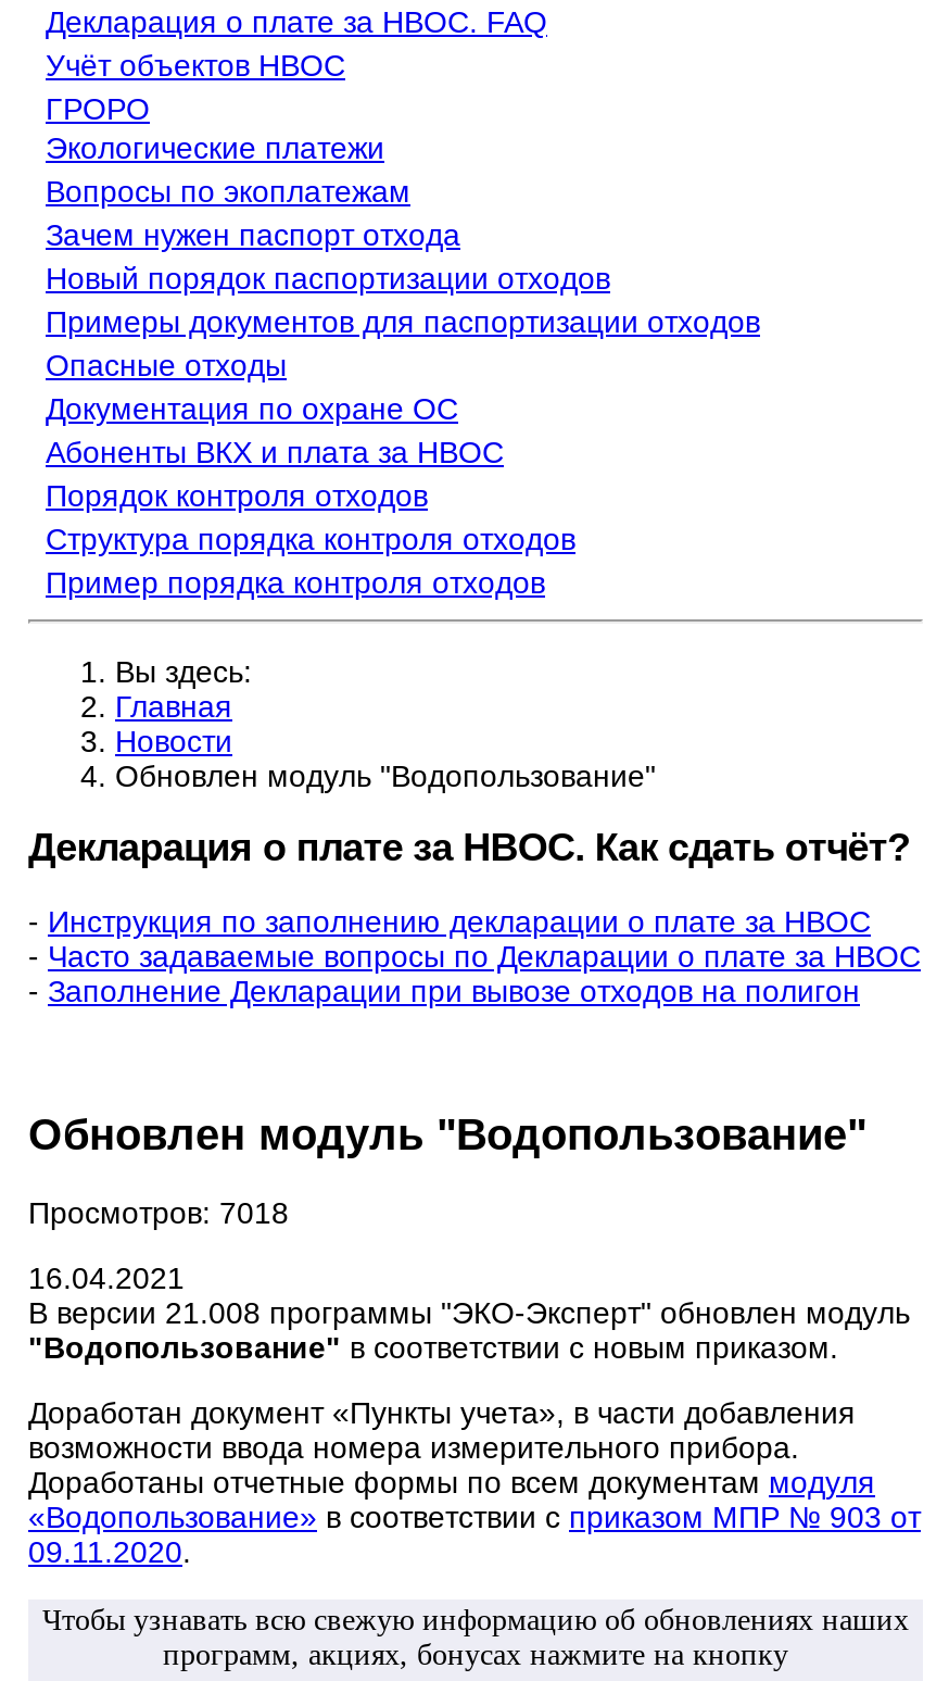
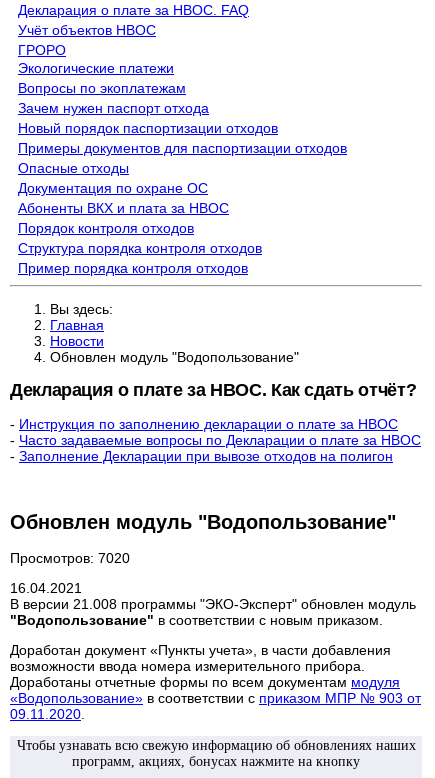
[28,1196,289,1230] Просмотров: 7018 -> [10,550,130,566] Просмотров: 7020

